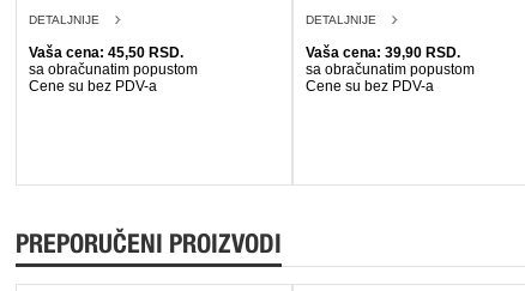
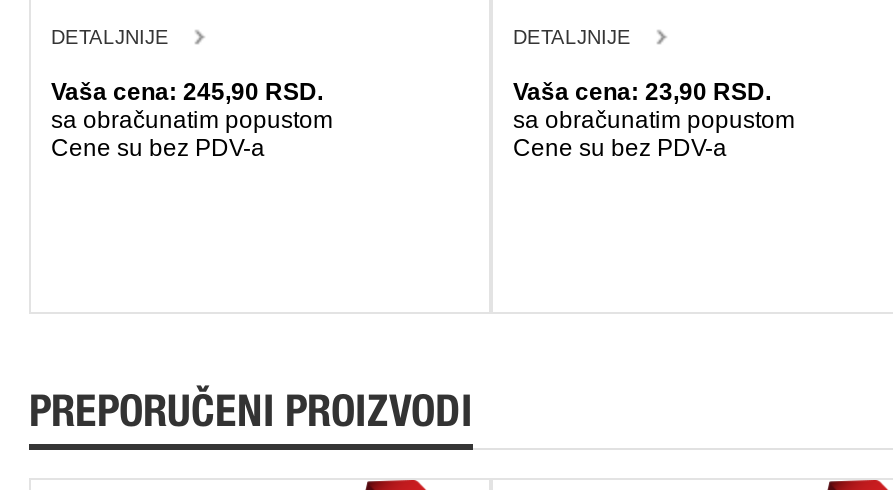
[29,44,183,61] Vaša cena: 45,50 RSD. -> [51,78,323,106] Vaša cena: 245,90 RSD.
[306,44,460,61] Vaša cena: 39,90 RSD. -> [513,78,771,106] Vaša cena: 23,90 RSD.

